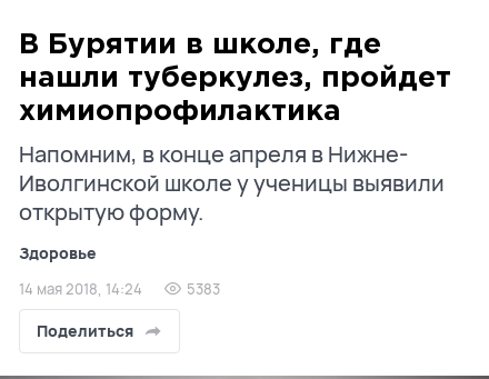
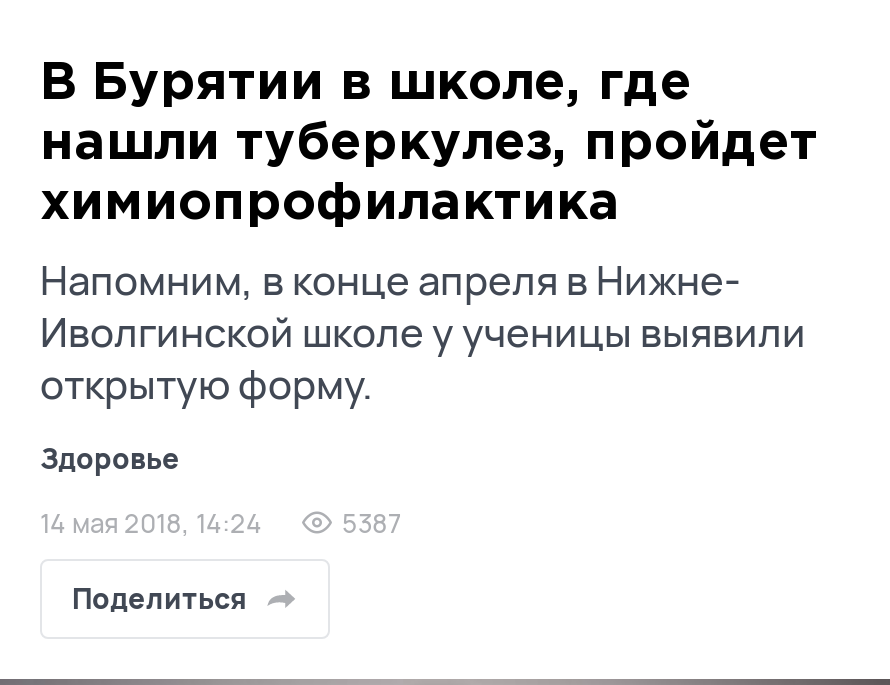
[187,279,220,299] 5383 -> [342,505,402,541] 5387

